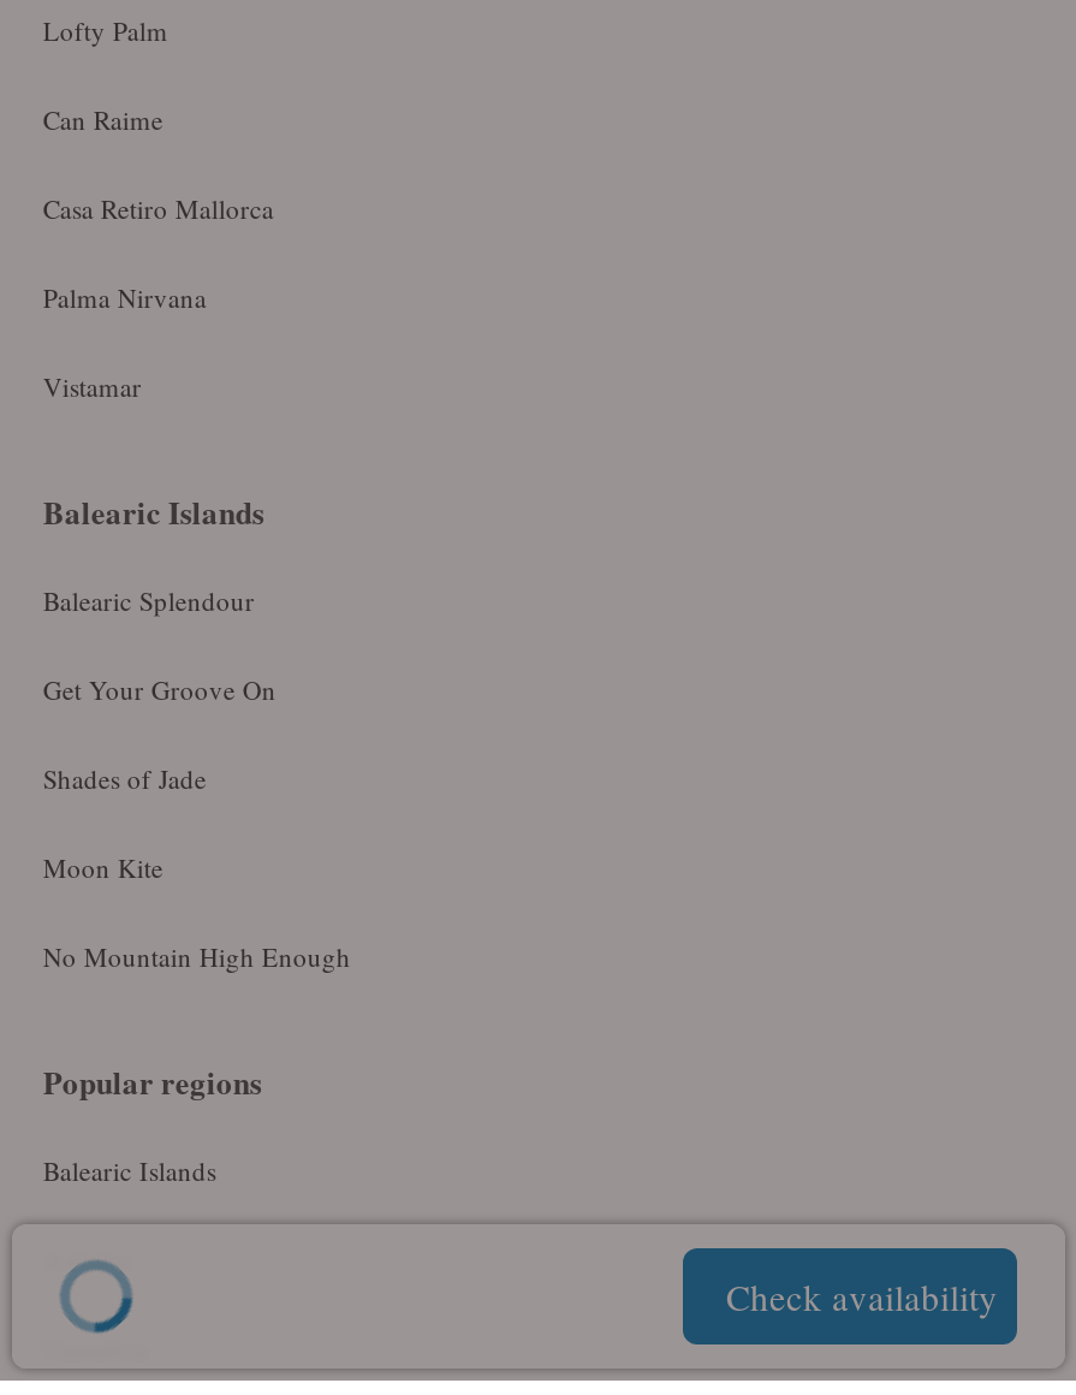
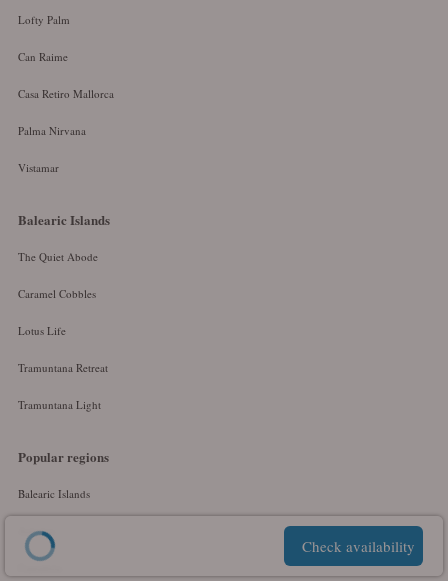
[43,581,255,617] Balearic Splendour -> [18,248,98,263] The Quiet Abode
[43,670,276,706] Get Your Groove On -> [18,285,96,300] Caramel Cobbles
[43,759,207,795] Shades of Jade -> [18,322,66,337] Lotus Life
[43,848,163,884] Moon Kite -> [18,359,108,374] Tramuntana Retreat
[43,937,351,973] No Mountain High Enough -> [18,396,101,411] Tramuntana Light

